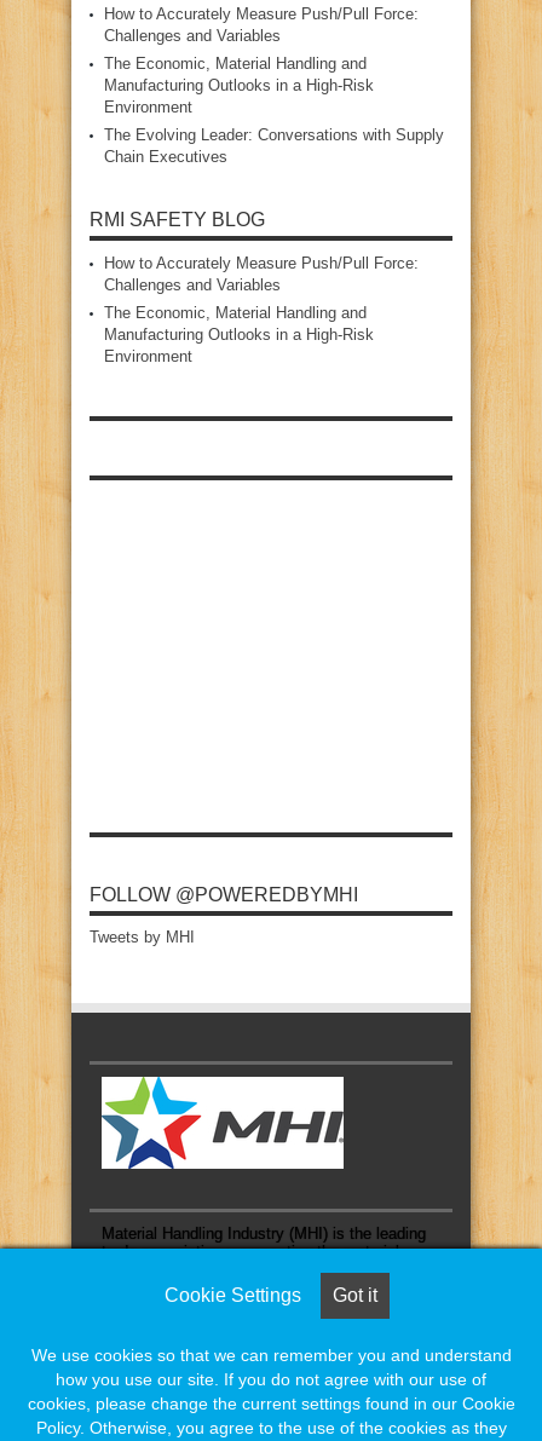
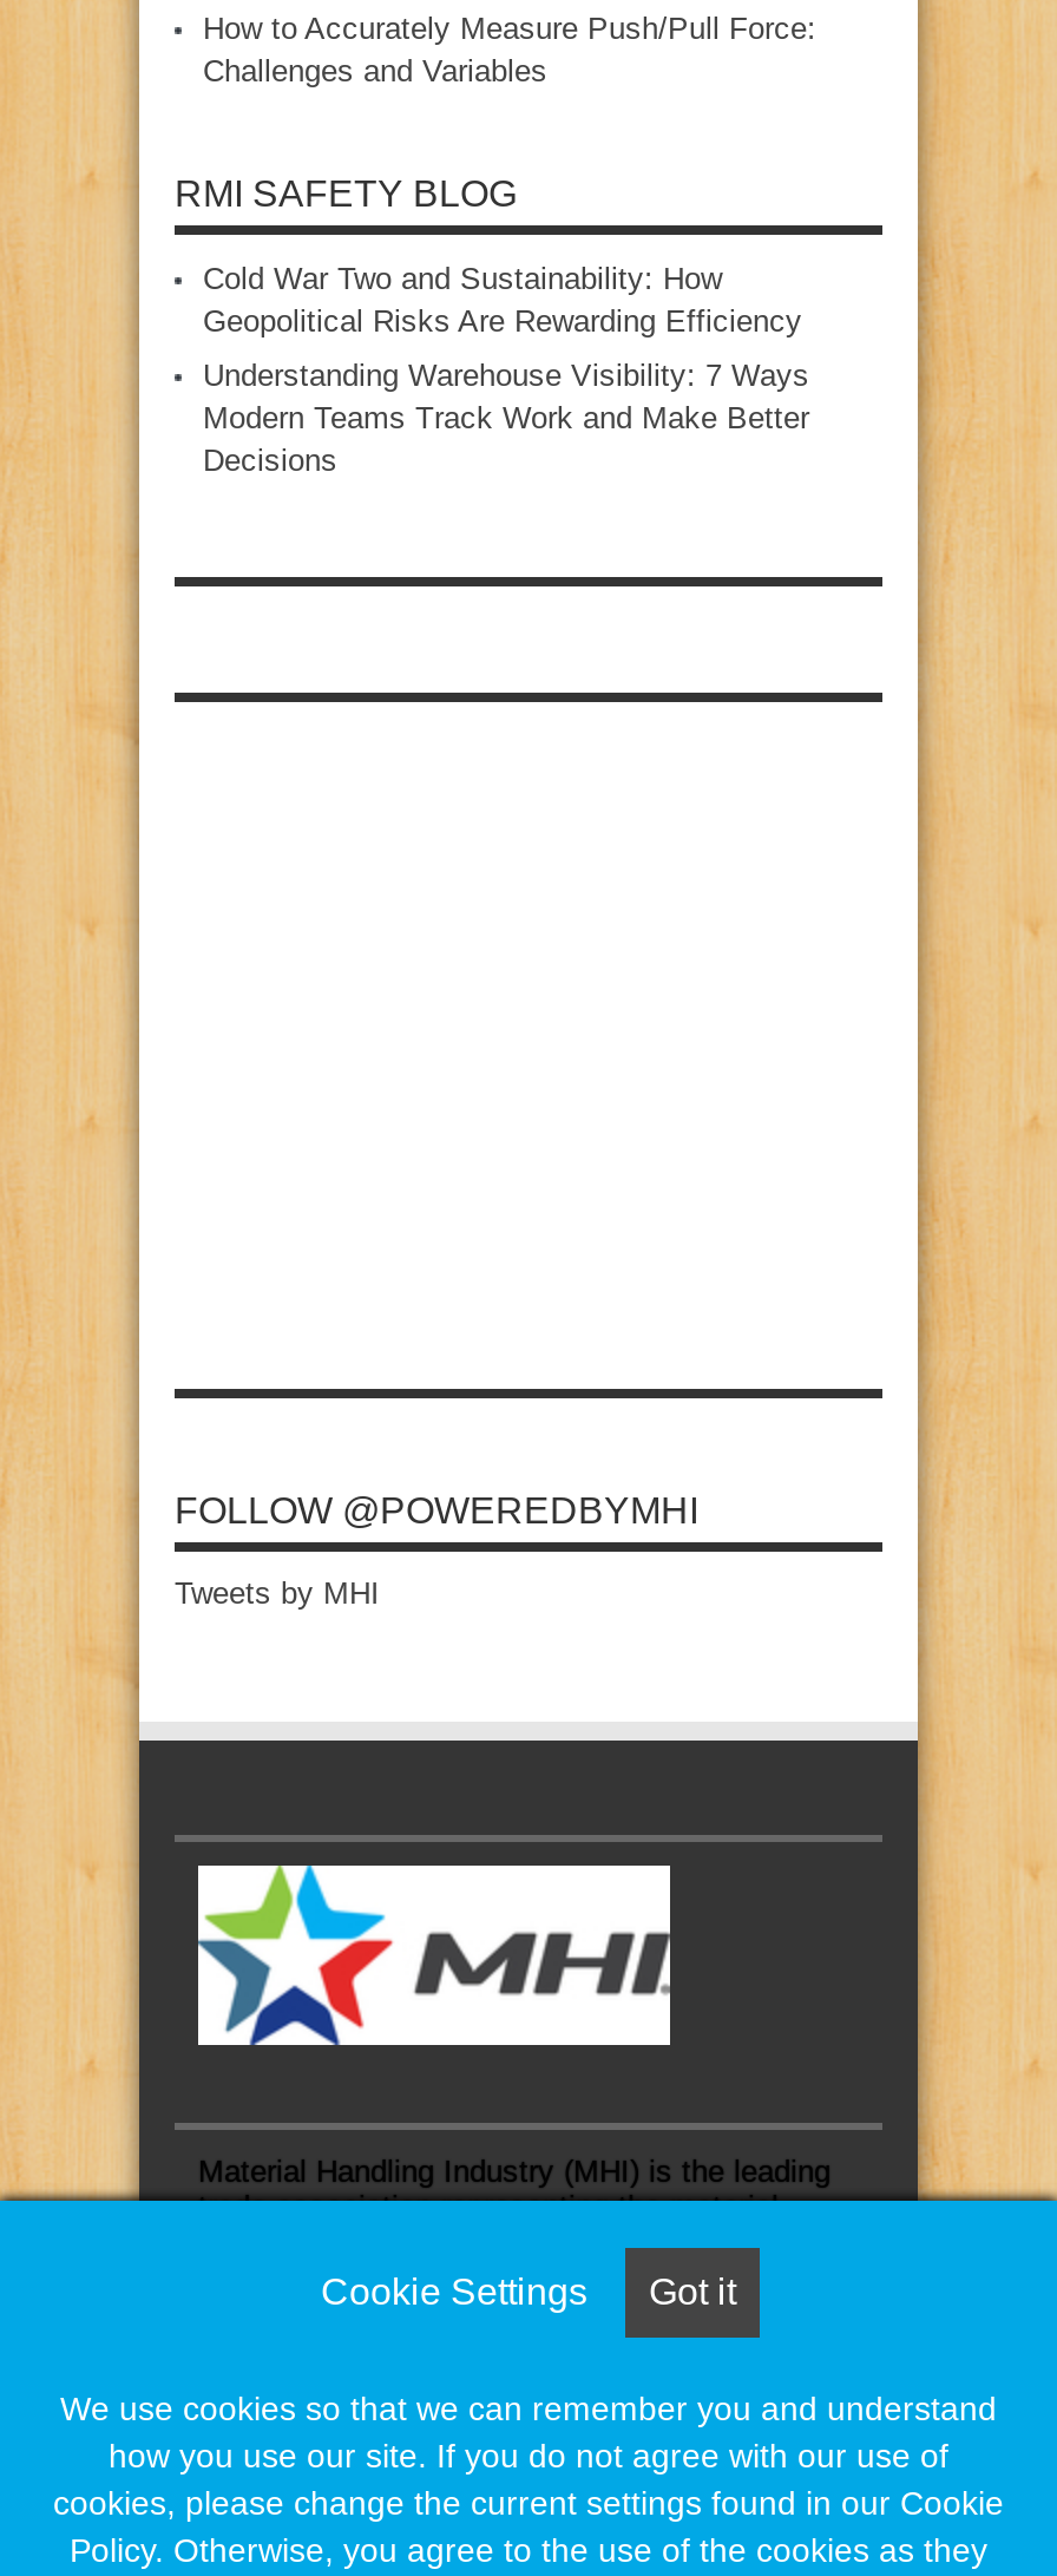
[104,55,444,166] The Economic, Material Handling and | Manufacturing Outlooks in a High‑Risk | Environment | The Evolving Leader: Conversations with Supply | Chain Executives -> none
[104,255,419,295] How to Accurately Measure Push/Pull Force: | Challenges and Variables -> [203,261,802,339] Cold War Two and Sustainability: How | Geopolitical Risks Are Rewarding Efficiency
[104,304,374,366] The Economic, Material Handling and | Manufacturing Outlooks in a High‑Risk | Environment -> [203,358,809,478] Understanding Warehouse Visibility: 7 Ways | Modern Teams Track Work and Make Better | Decisions

